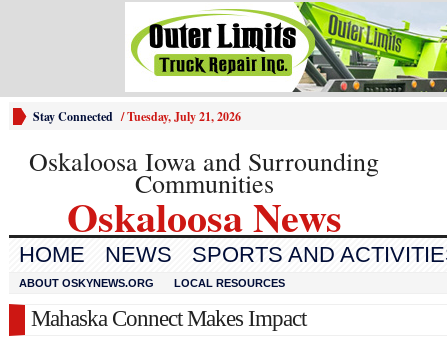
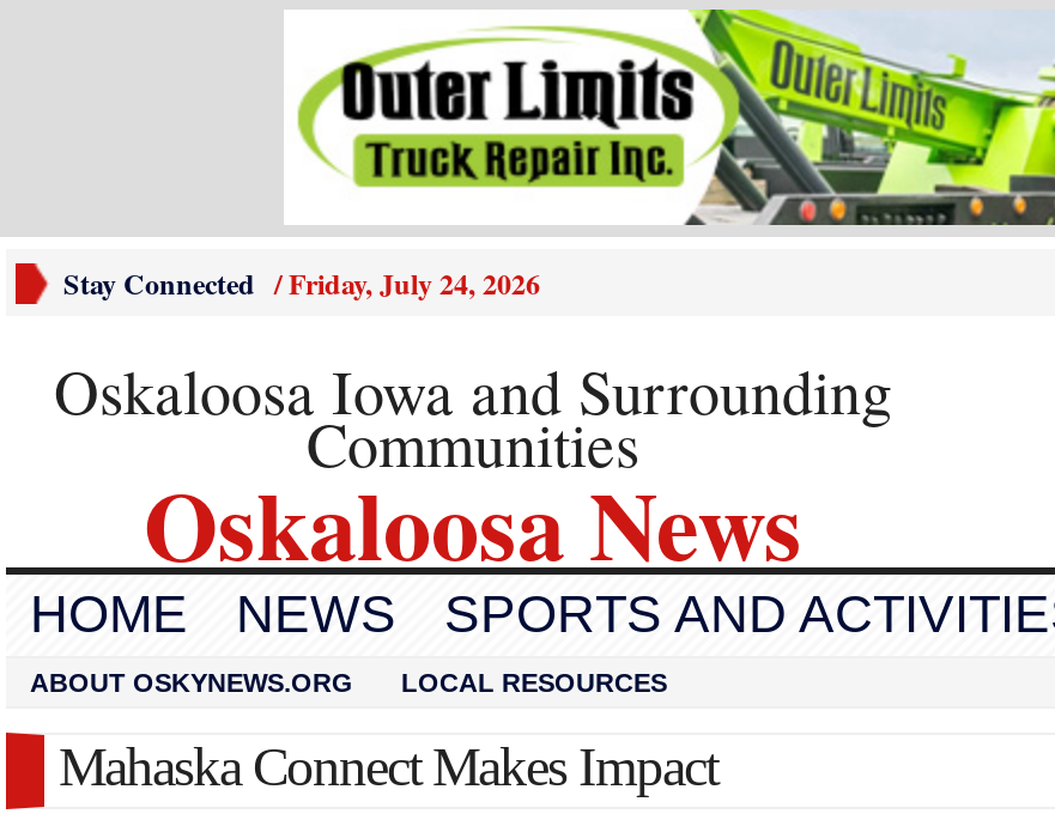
[33,108,241,125] Stay Connected / Tuesday, July 21, 2026 -> [63,263,540,304] Stay Connected / Friday, July 24, 2026

